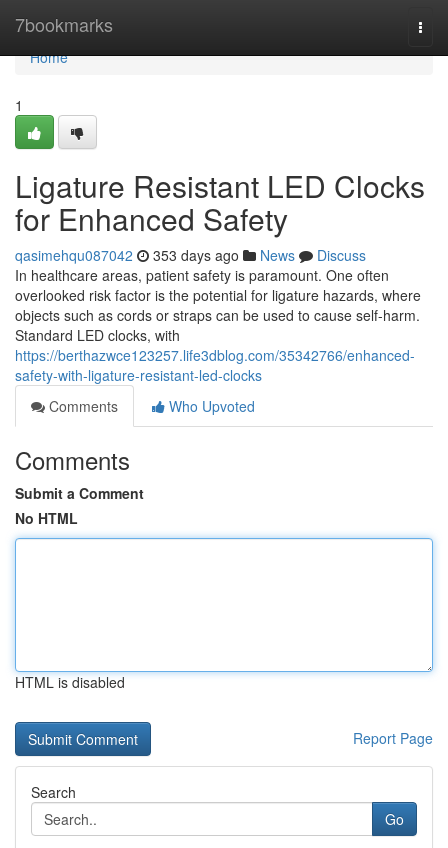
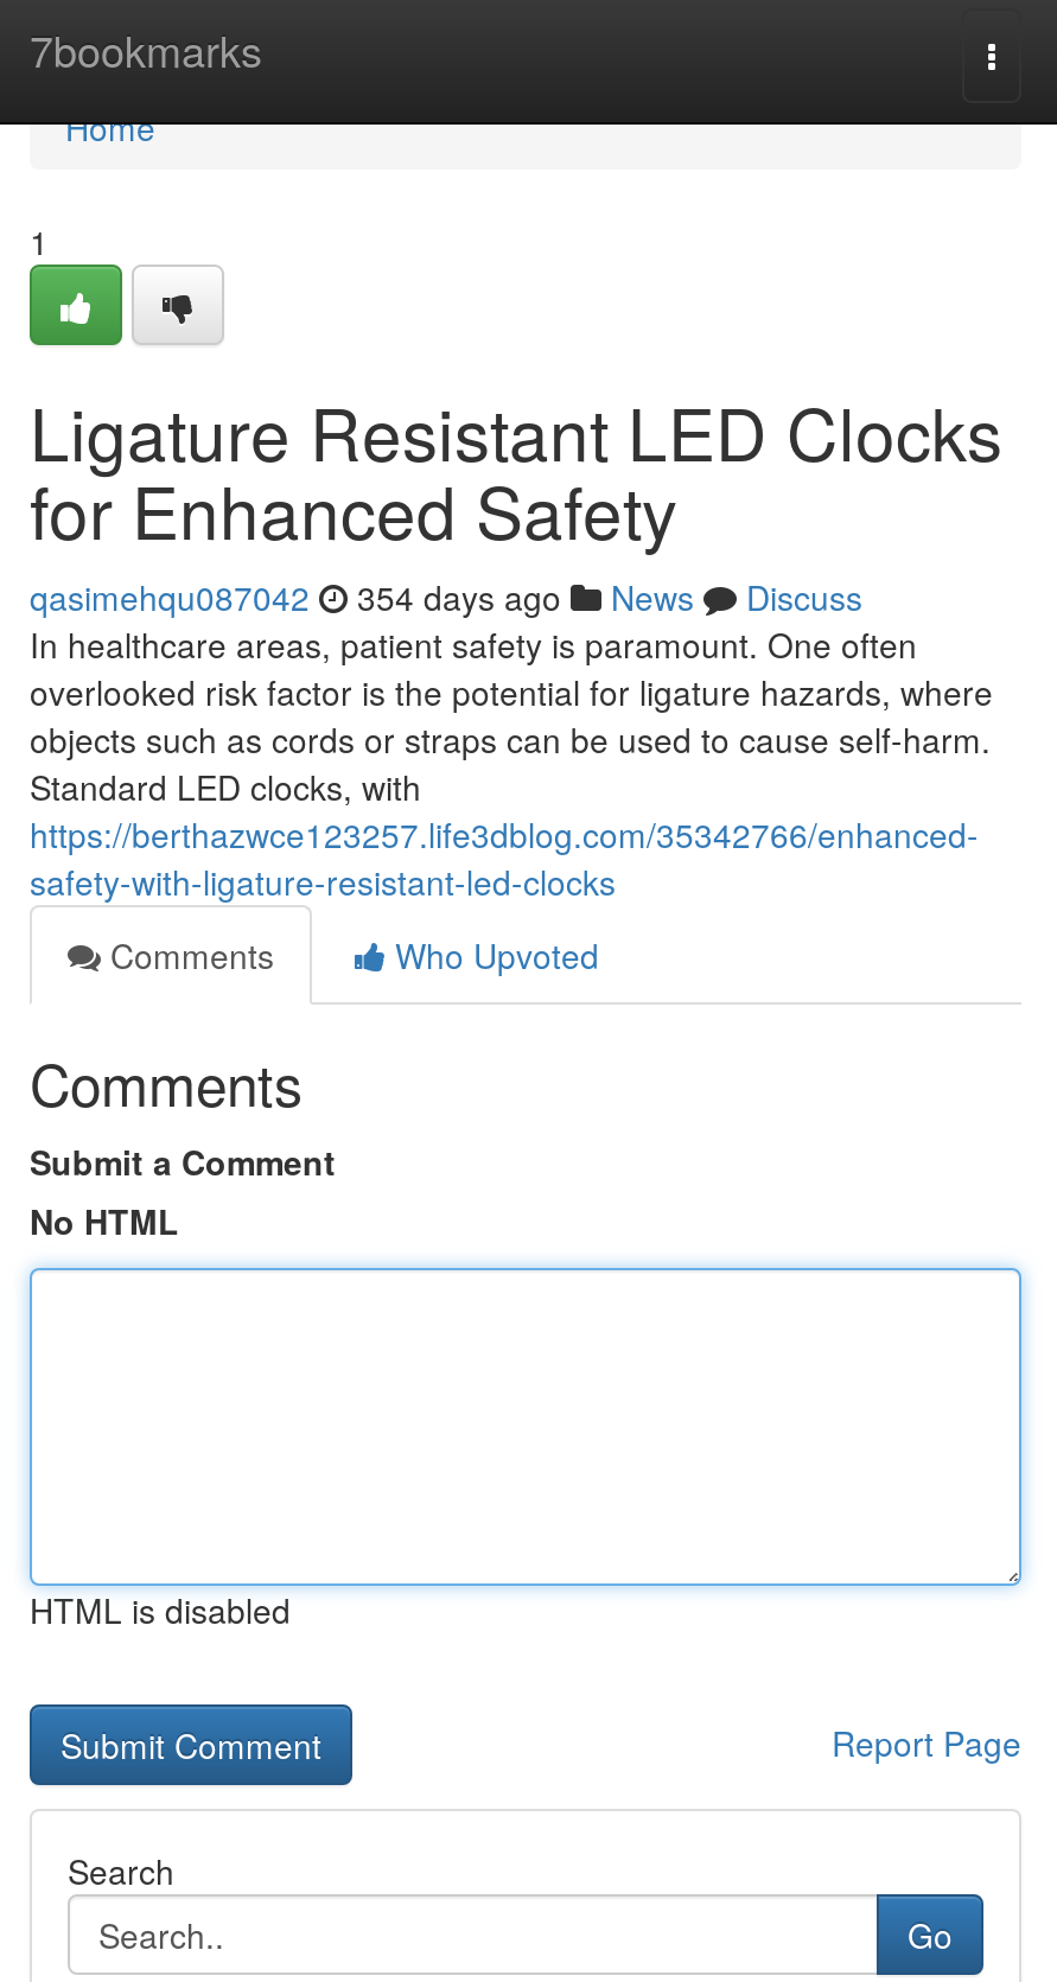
[15,245,366,265] qasimehqu087042 353 days ago News Discuss -> [30,573,862,620] qasimehqu087042 354 days ago News Discuss

